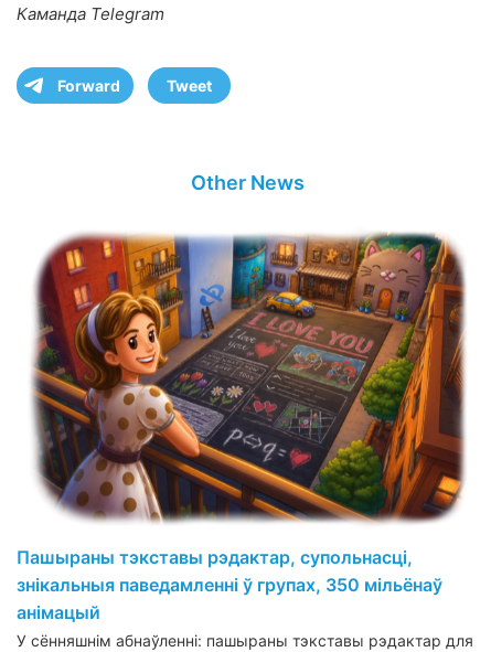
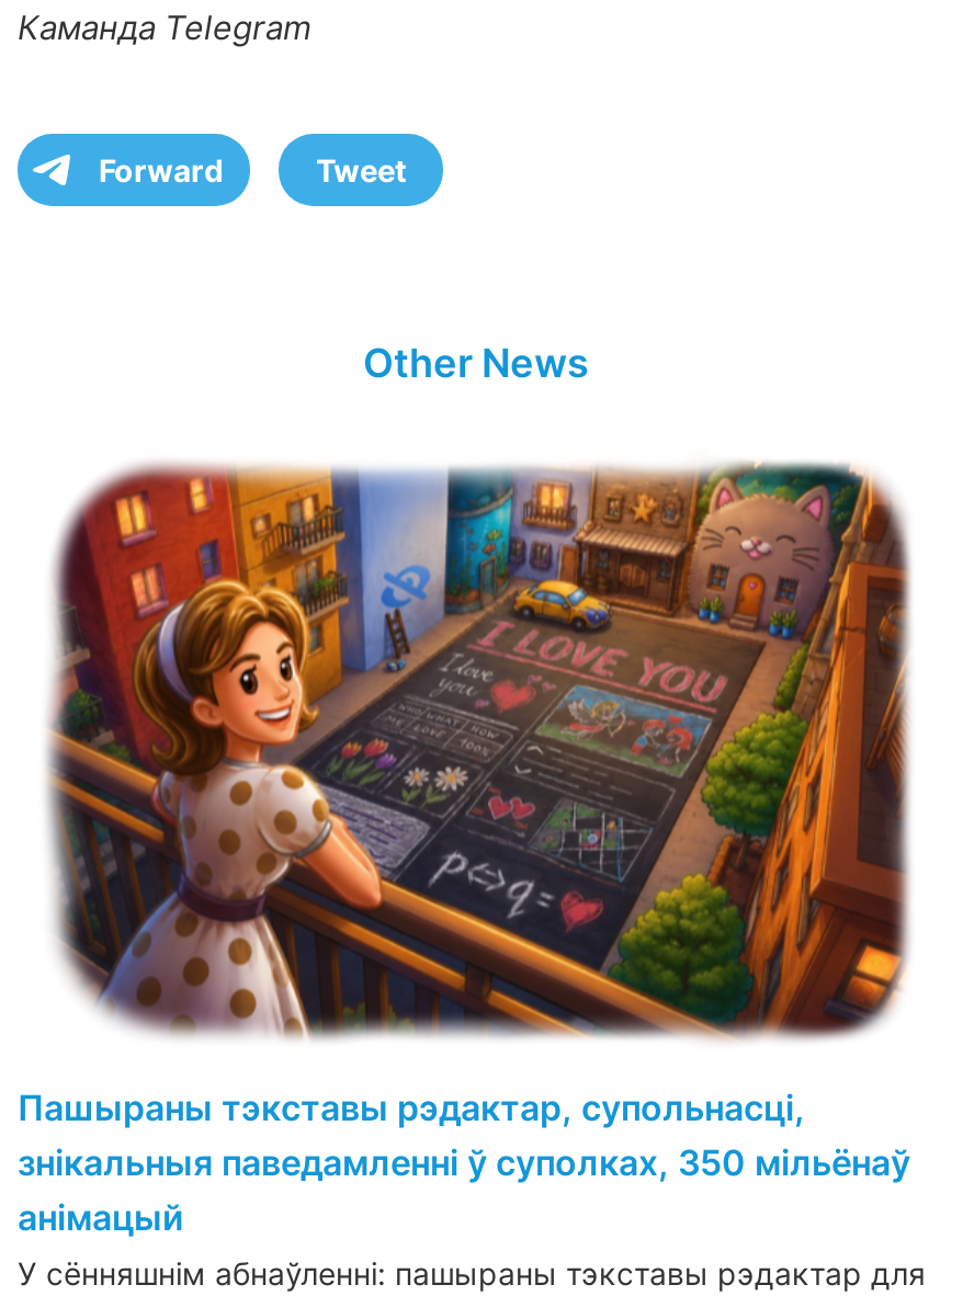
[17,573,442,595] знікальныя паведамленні ў групах, 350 мільёнаў -> [18,1139,910,1183] знікальныя паведамленні ў суполках, 350 мільёнаў

